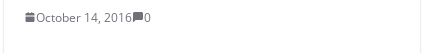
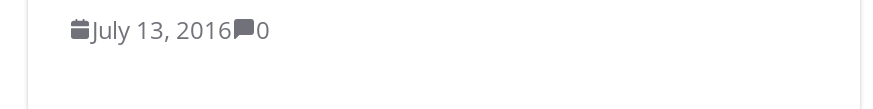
[36,9,151,26] October 14, 2016 0 -> [92,12,270,46] July 13, 2016 0

